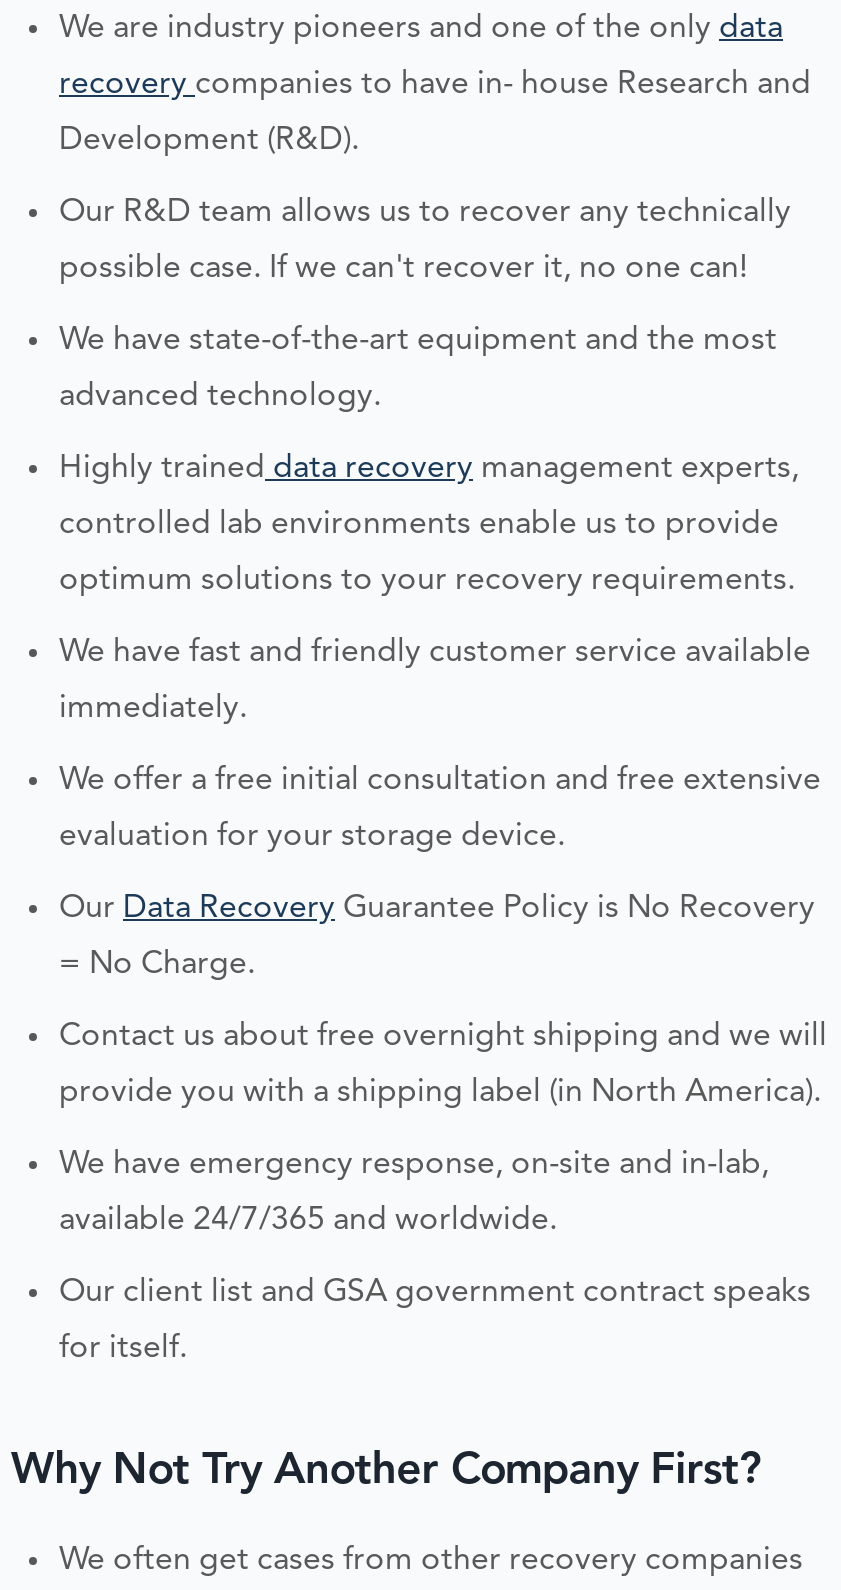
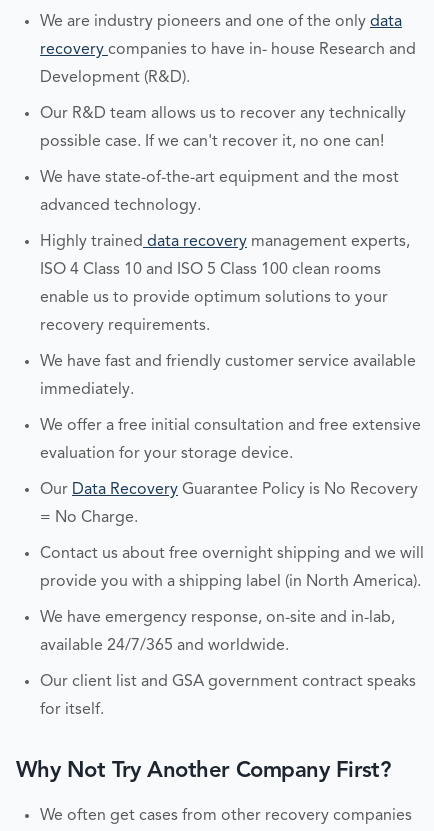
[59,508,795,596] controlled lab environments enable us to provide | optimum solutions to your recovery requirements. -> [40,261,388,333] ISO 4 Class 10 and ISO 5 Class 100 clean rooms | enable us to provide optimum solutions to your | recovery requirements.

